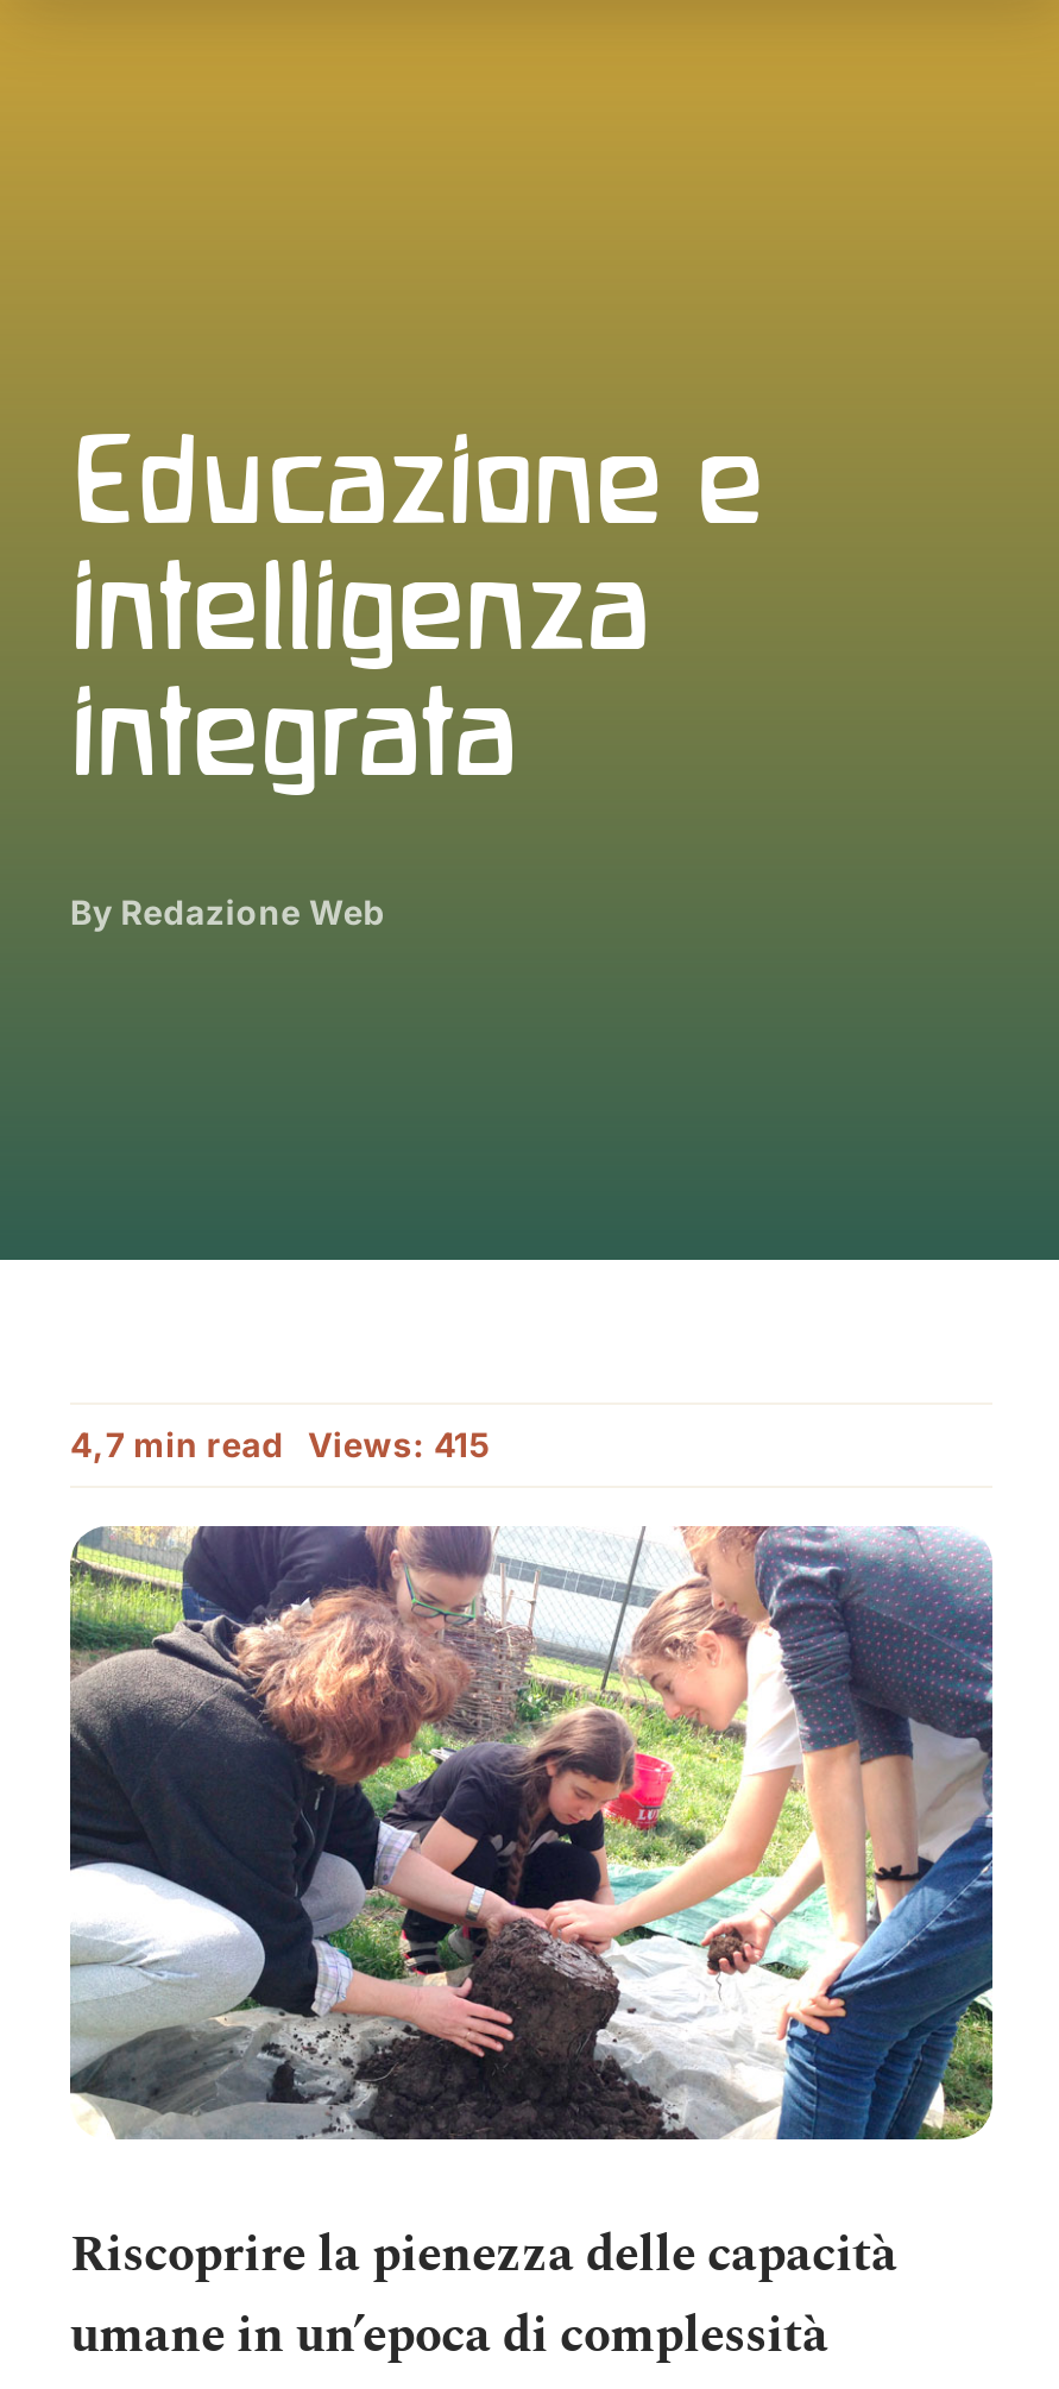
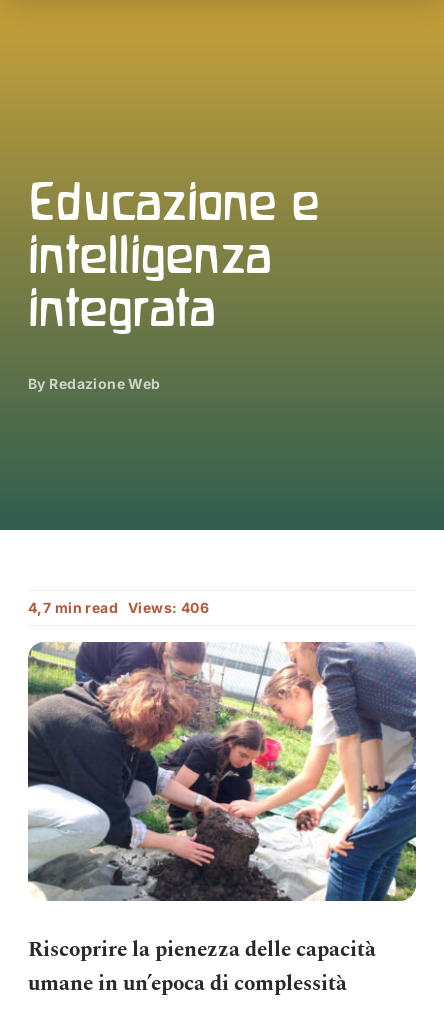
[70,1423,491,1464] 4,7 min read Views: 415 -> [28,599,209,616] 4,7 min read Views: 406

